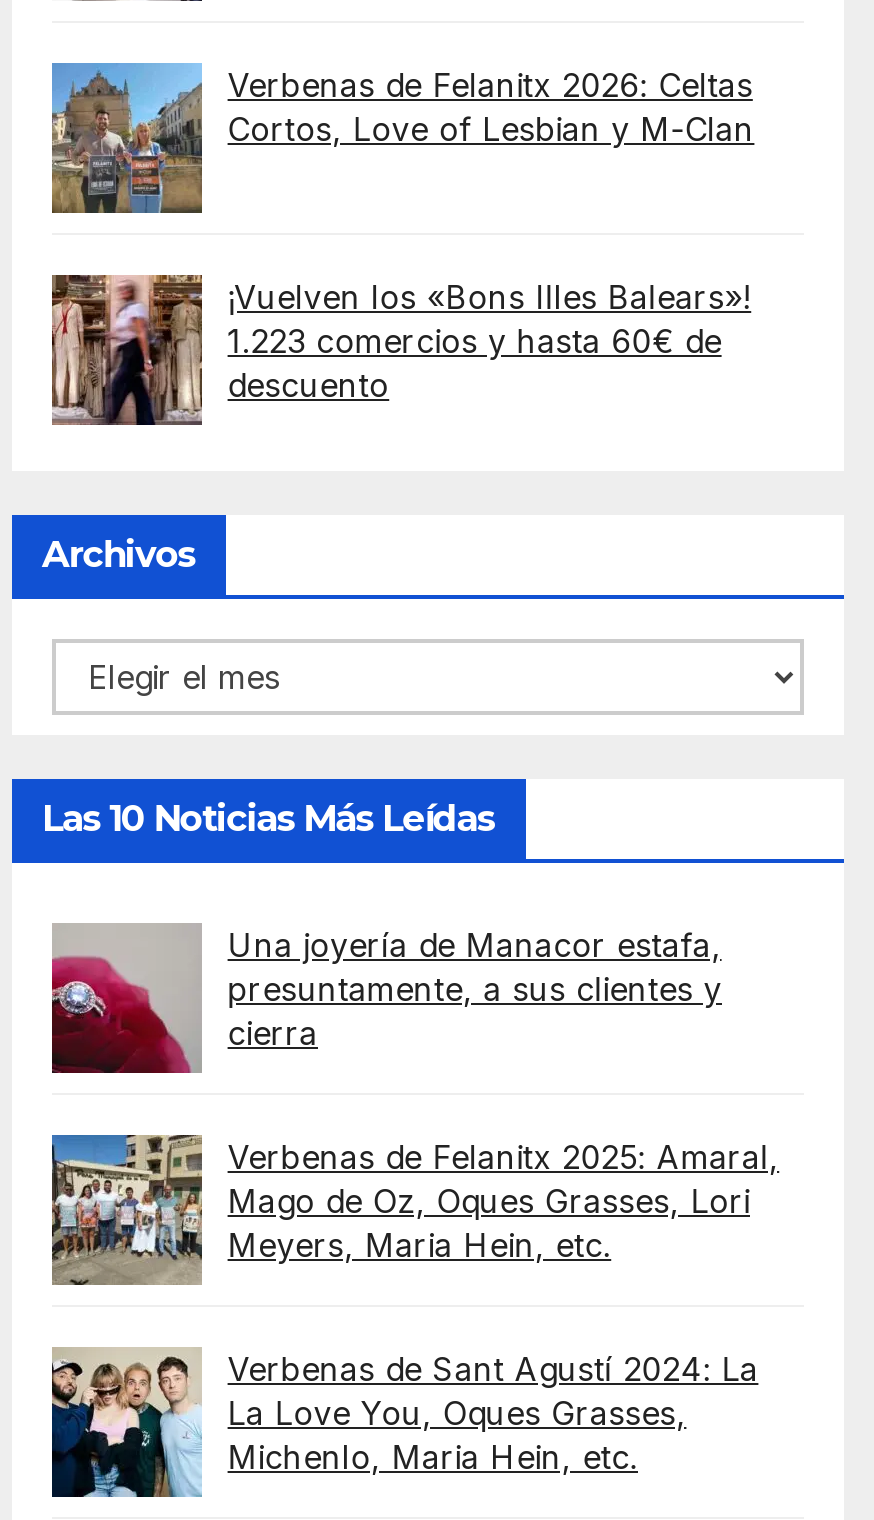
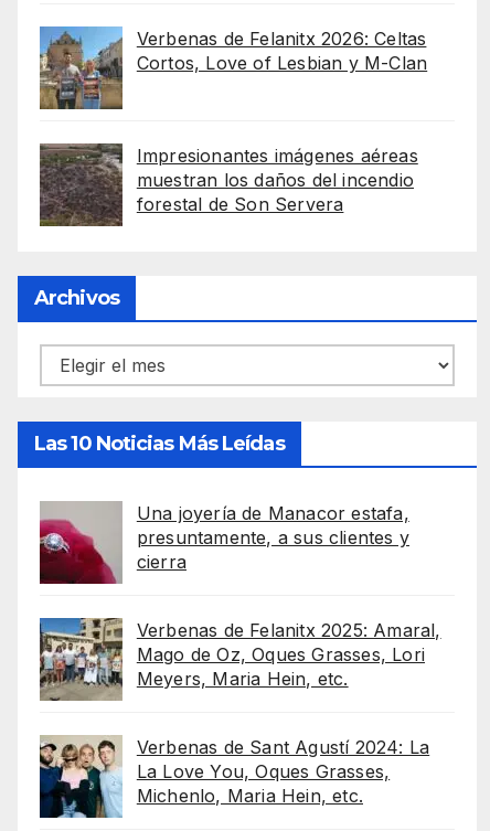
[52,274,751,426] [image] | ¡Vuelven los «Bons Illes Balears»! | 1.223 comercios y hasta 60€ de | descuento -> [40,142,418,227] [image] | Impresionantes imágenes aéreas | muestran los daños del incendio | forestal de Son Servera

